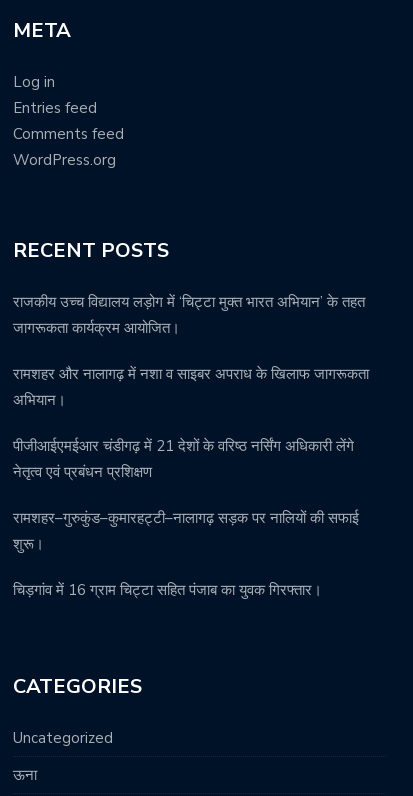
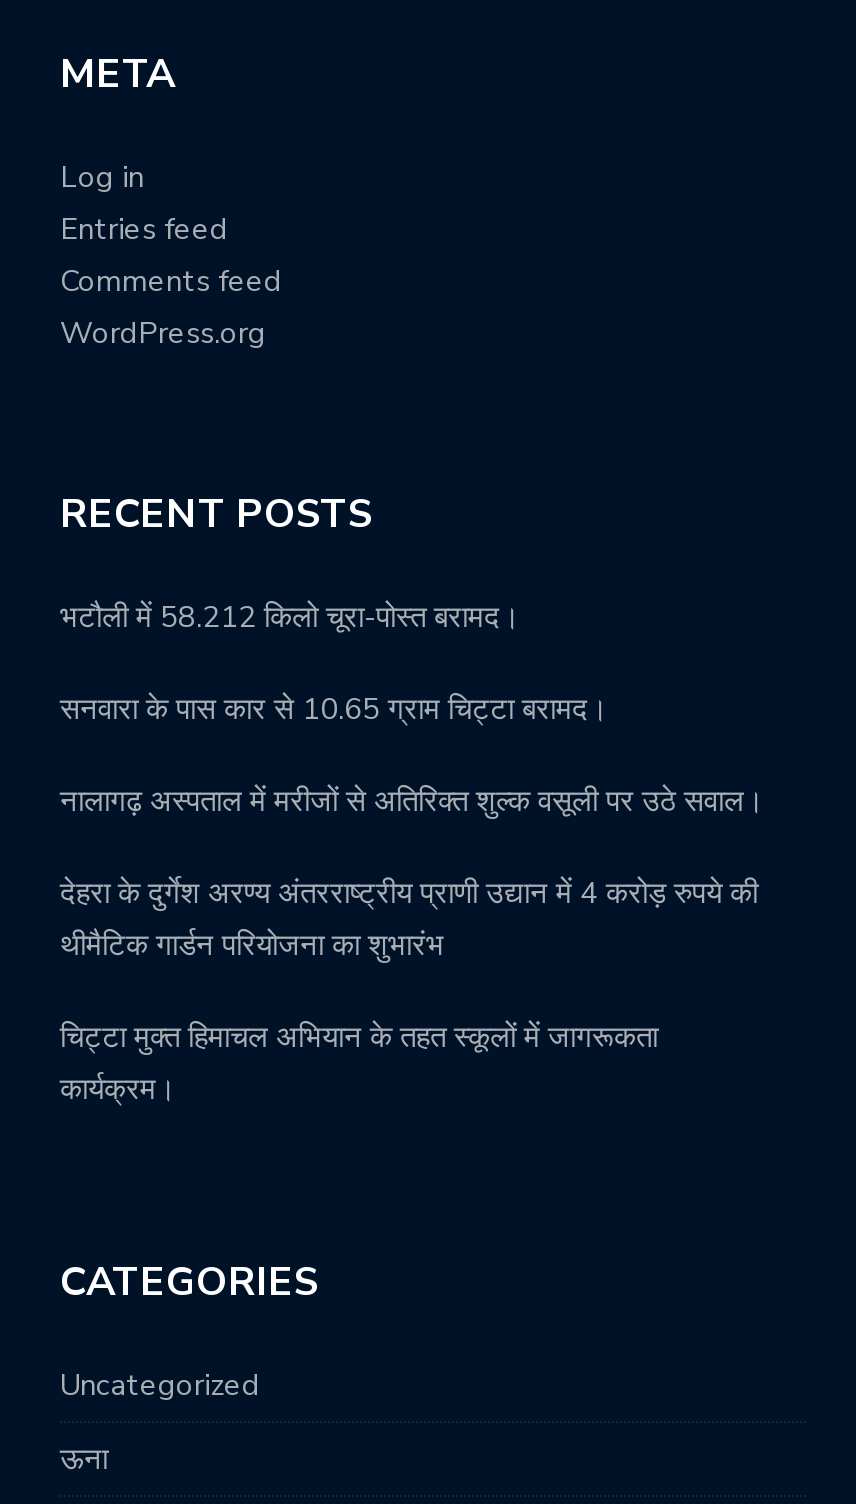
[13,291,365,337] राजकीय उच्च विद्यालय लड़ोग में ‘चिट्टा मुक्त भारत अभियान’ के तहत | जागरूकता कार्यक्रम आयोजित। -> [60,597,520,637] भटौली में 58.212 किलो चूरा-पोस्त बरामद।
[13,363,369,409] रामशहर और नालागढ़ में नशा व साइबर अपराध के खिलाफ जागरूकता | अभियान। -> [60,689,608,729] सनवारा के पास कार से 10.65 ग्राम चिट्टा बरामद।
[13,435,354,481] पीजीआईएमईआर चंडीगढ़ में 21 देशों के वरिष्ठ नर्सिंग अधिकारी लेंगे | नेतृत्व एवं प्रबंधन प्रशिक्षण -> [60,781,764,821] नालागढ़ अस्पताल में मरीजों से अतिरिक्त शुल्क वसूली पर उठे सवाल।
[13,507,359,553] रामशहर–गुरुकुंड–कुमारहट्टी–नालागढ़ सड़क पर नालियों की सफाई | शुरू। -> [60,873,758,965] देहरा के दुर्गेश अरण्य अंतरराष्ट्रीय प्राणी उद्यान में 4 करोड़ रुपये की | थीमैटिक गार्डन परियोजना का शुभारंभ
[13,579,322,599] चिड़गांव में 16 ग्राम चिट्टा सहित पंजाब का युवक गिरफ्तार। -> [60,1017,658,1109] चिट्टा मुक्त हिमाचल अभियान के तहत स्कूलों में जागरूकता | कार्यक्रम।

